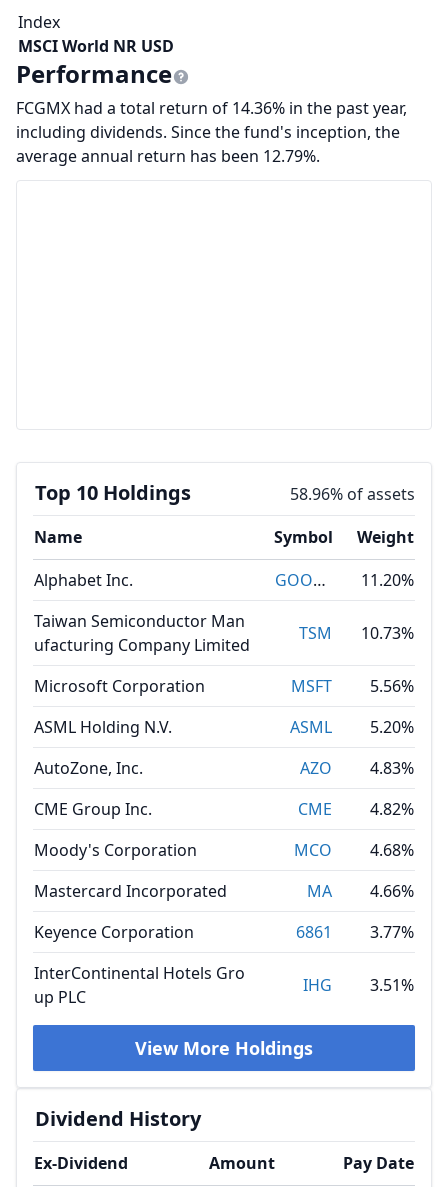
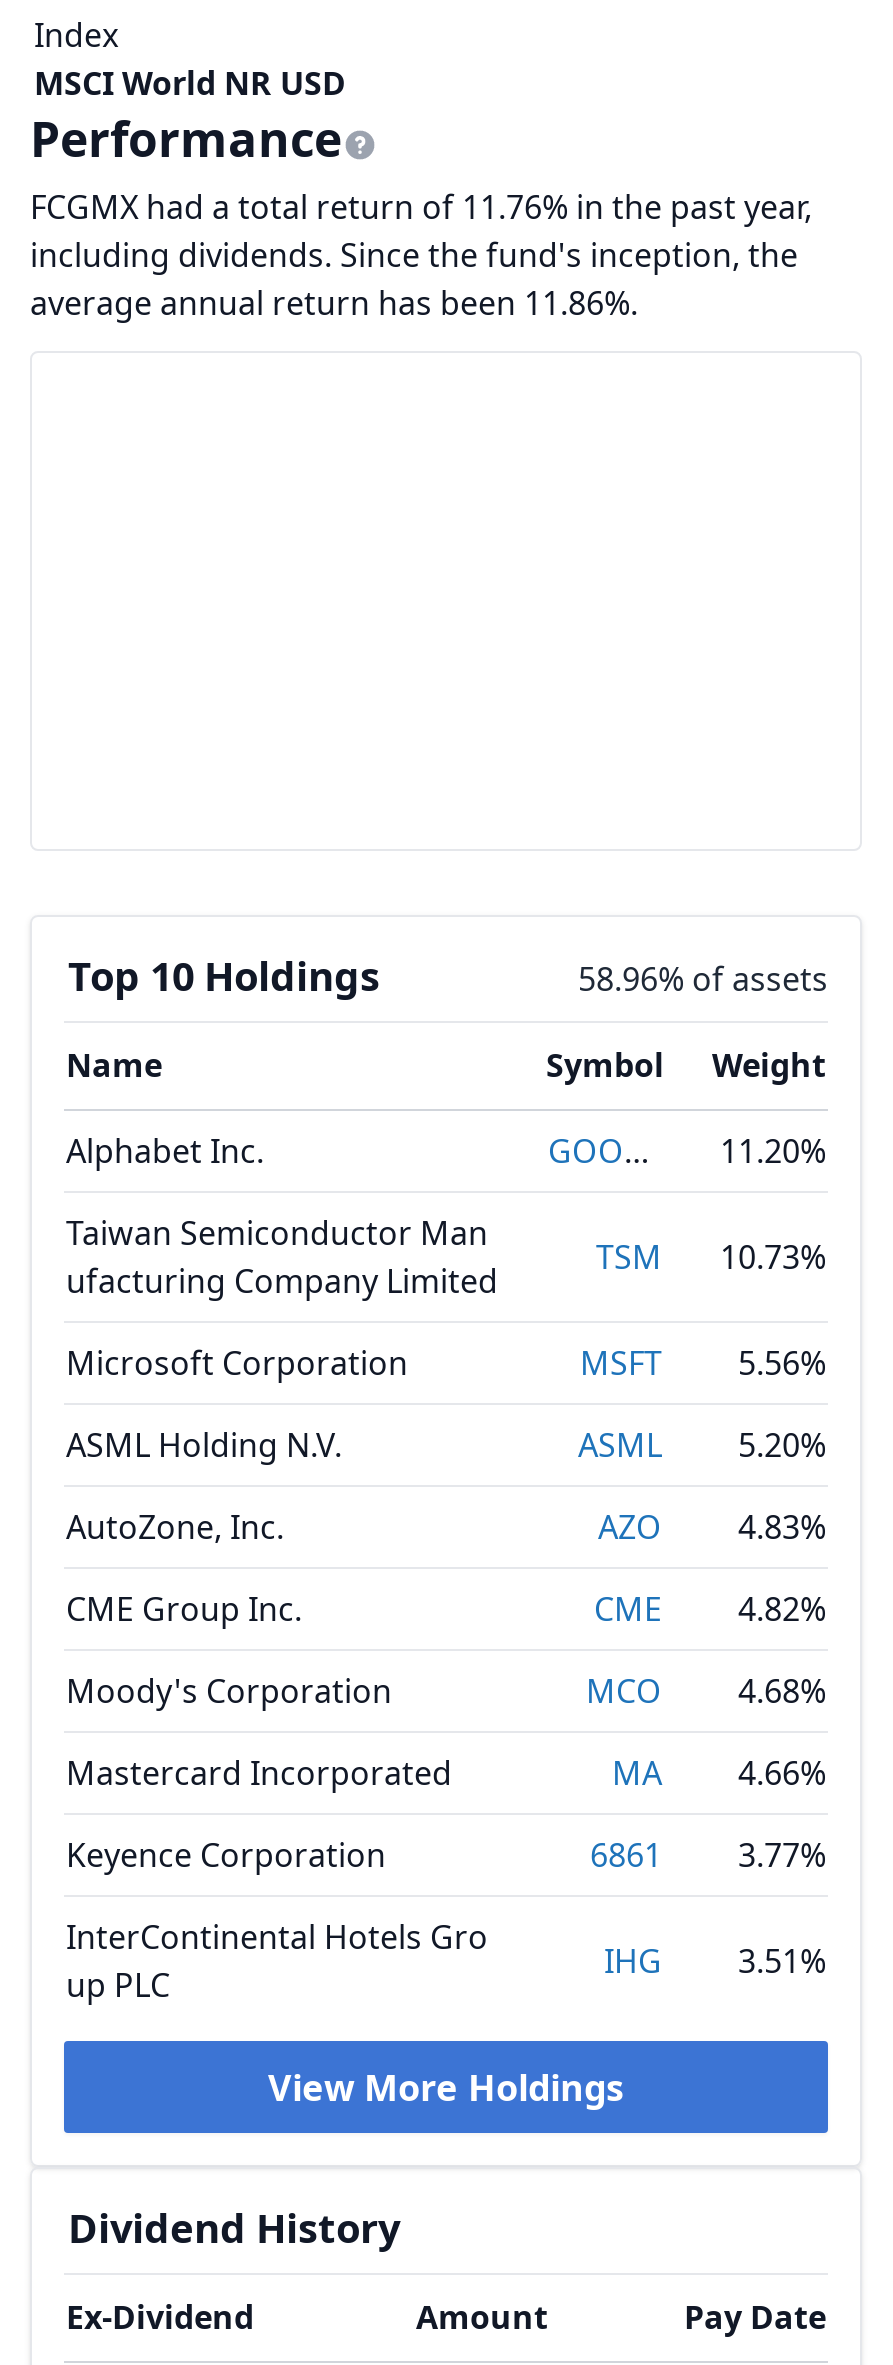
[16,97,407,119] FCGMX had a total return of 14.36% in the past year, -> [30,185,812,229] FCGMX had a total return of 11.76% in the past year,
[16,145,320,167] average annual return has been 12.79%. -> [30,281,638,325] average annual return has been 11.86%.

